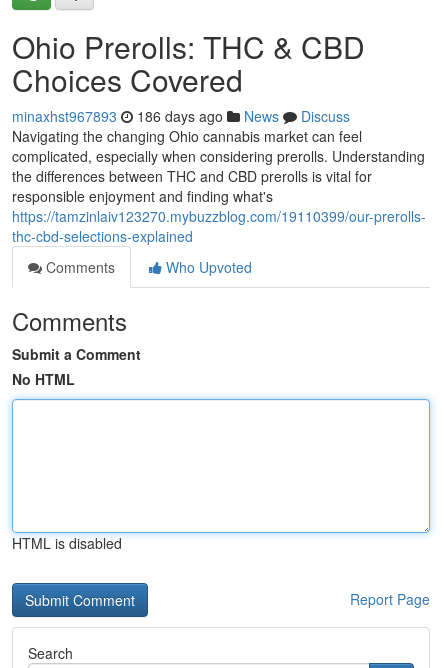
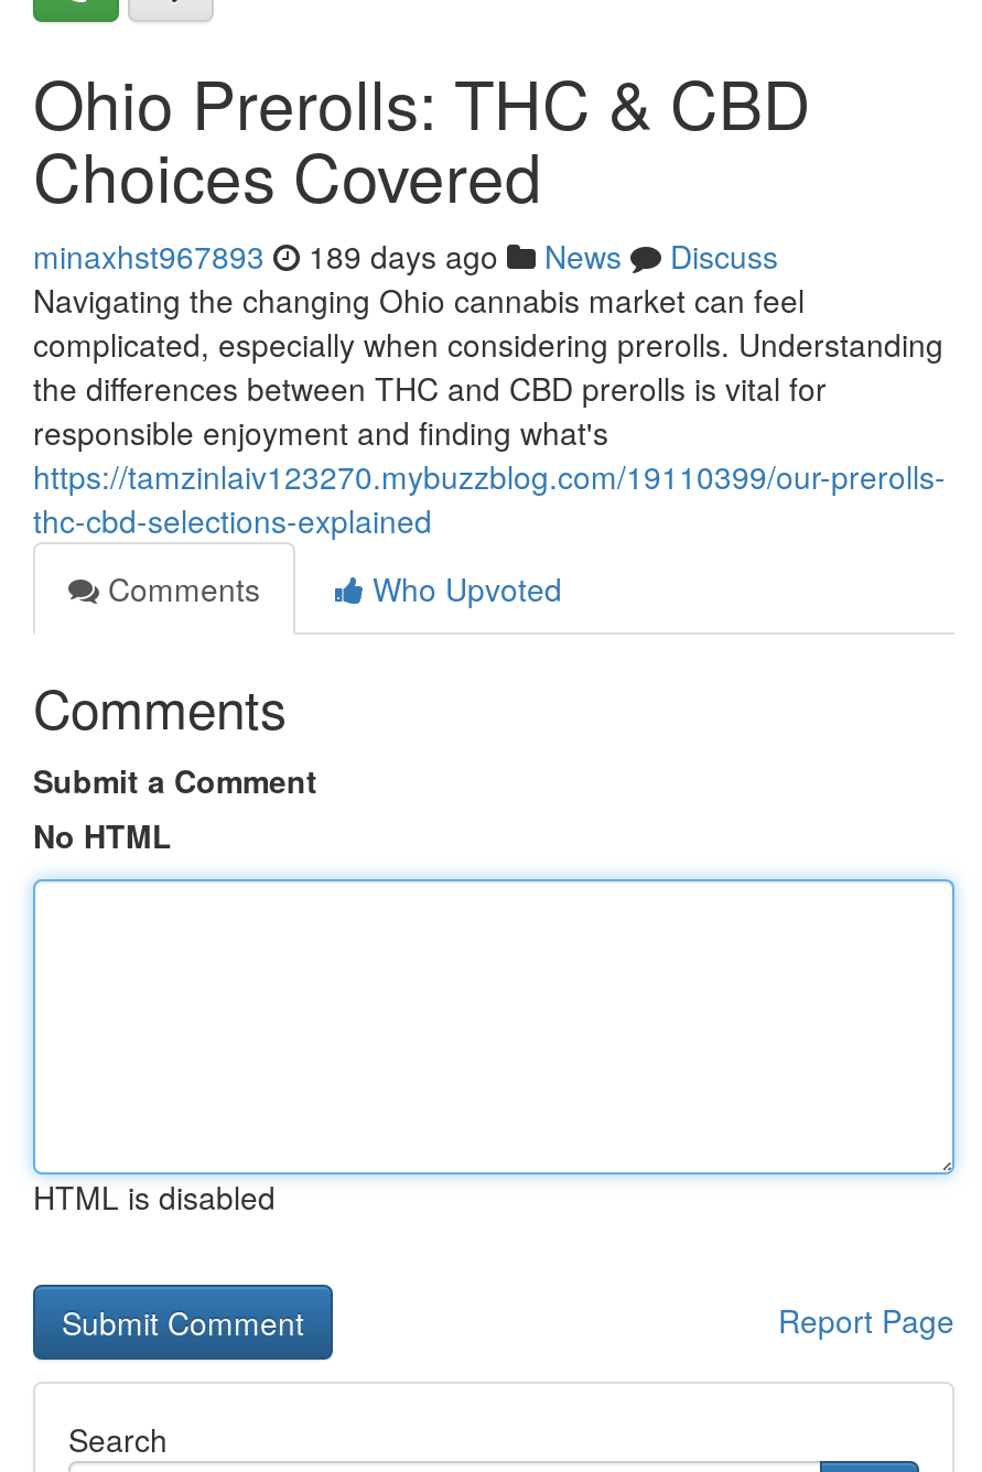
[12,106,350,126] minaxhst967893 186 days ago News Discuss -> [33,234,778,278] minaxhst967893 189 days ago News Discuss

